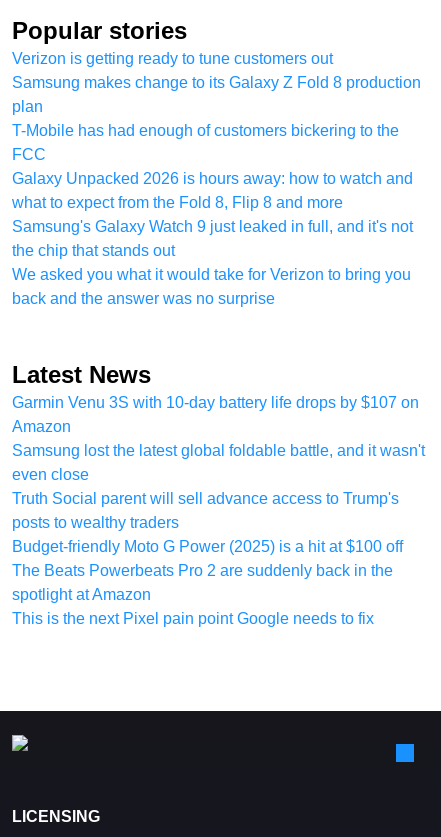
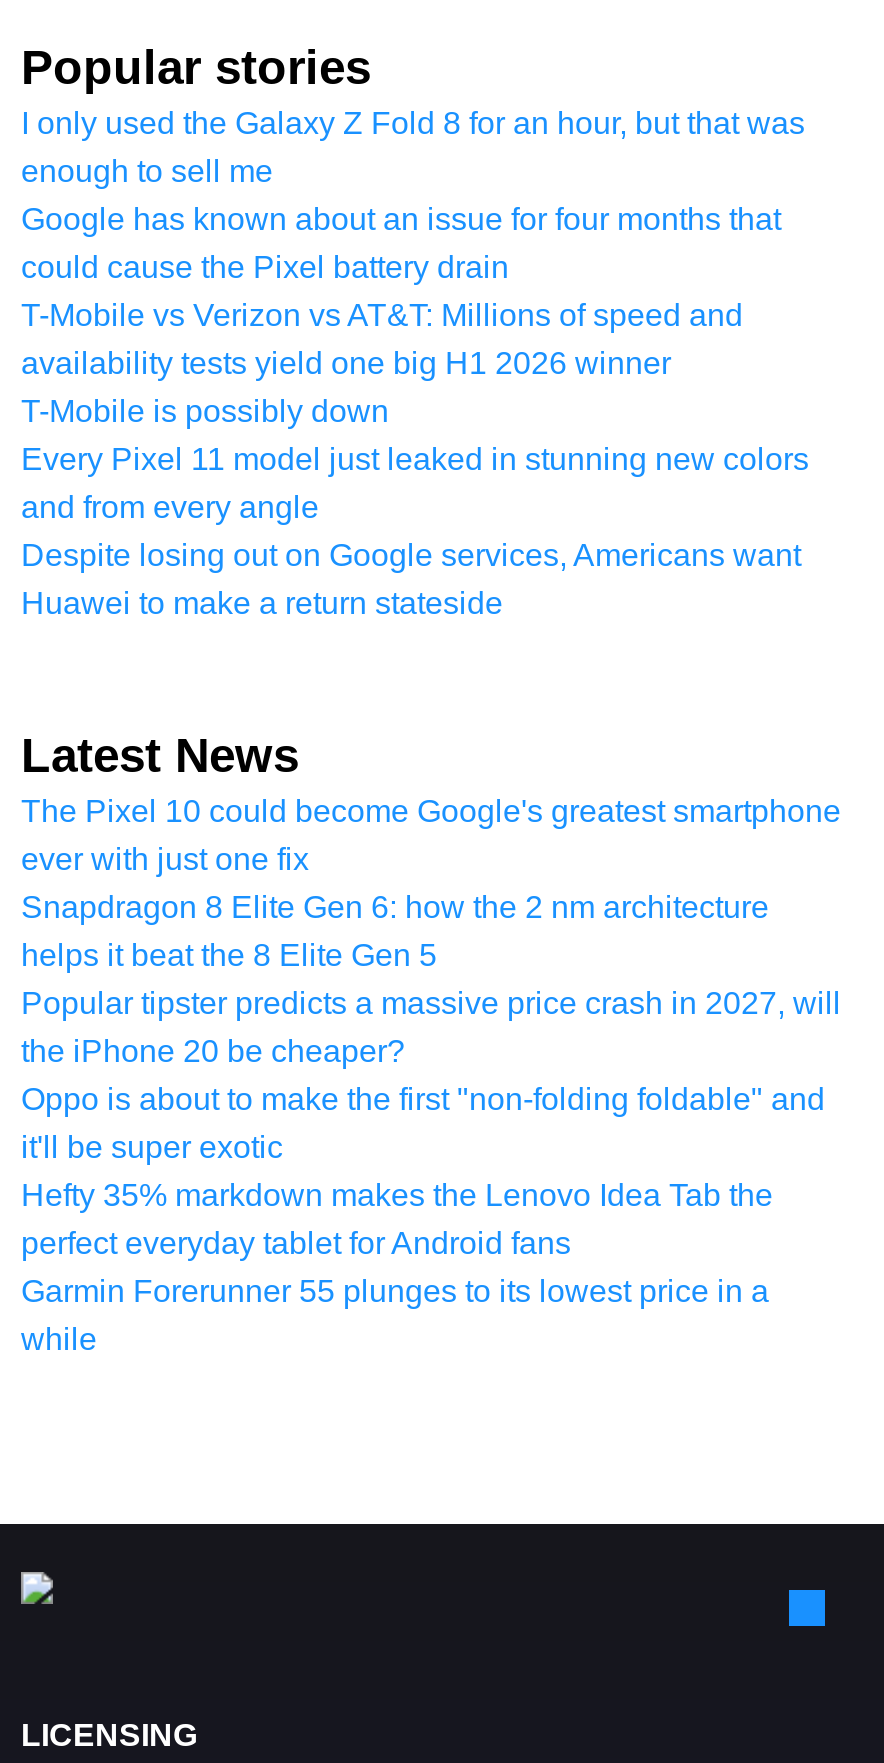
[12,49,421,306] Verizon is getting ready to tune customers out | Samsung makes change to its Galaxy Z Fold 8 production | plan | T-Mobile has had enough of customers bickering to the | FCC | Galaxy Unpacked 2026 is hours away: how to watch and | what to expect from the Fold 8, Flip 8 and more | Samsung's Galaxy Watch 9 just leaked in full, and it's not | the chip that stands out | We asked you what it would take for Verizon to bring you | back and the answer was no surprise -> [21,105,809,619] I only used the Galaxy Z Fold 8 for an hour, but that was | enough to sell me | Google has known about an issue for four months that | could cause the Pixel battery drain | T-Mobile vs Verizon vs AT&T: Millions of speed and | availability tests yield one big H1 2026 winner | T-Mobile is possibly down | Every Pixel 11 model just leaked in stunning new colors | and from every angle | Despite losing out on Google services, Americans want | Huawei to make a return stateside
[12,393,425,626] Garmin Venu 3S with 10-day battery life drops by $107 on | Amazon | Samsung lost the latest global foldable battle, and it wasn't | even close | Truth Social parent will sell advance access to Trump's | posts to wealthy traders | Budget-friendly Moto G Power (2025) is a hit at $100 off | The Beats Powerbeats Pro 2 are suddenly back in the | spotlight at Amazon | This is the next Pixel pain point Google needs to fix -> [21,793,841,1355] The Pixel 10 could become Google's greatest smartphone | ever with just one fix | Snapdragon 8 Elite Gen 6: how the 2 nm architecture | helps it beat the 8 Elite Gen 5 | Popular tipster predicts a massive price crash in 2027, will | the iPhone 20 be cheaper? | Oppo is about to make the first "non-folding foldable" and | it'll be super exotic | Hefty 35% markdown makes the Lenovo Idea Tab the | perfect everyday tablet for Android fans | Garmin Forerunner 55 plunges to its lowest price in a | while

